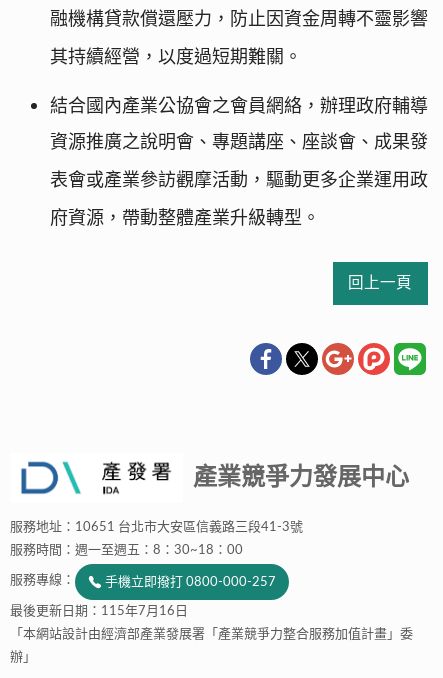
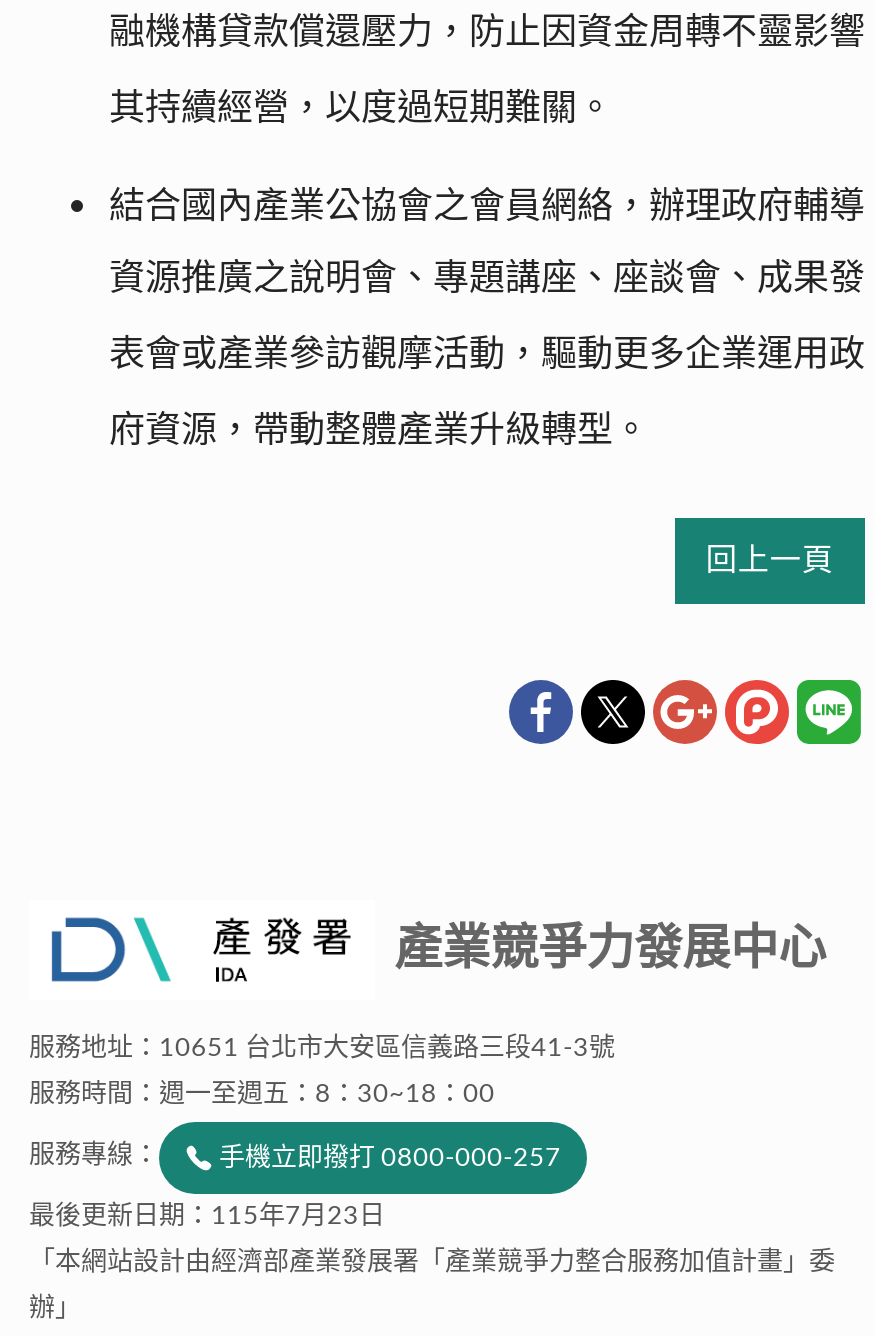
[10,605,188,618] 最後更新日期：115年7月16日 -> [29,1205,385,1231] 最後更新日期：115年7月23日

